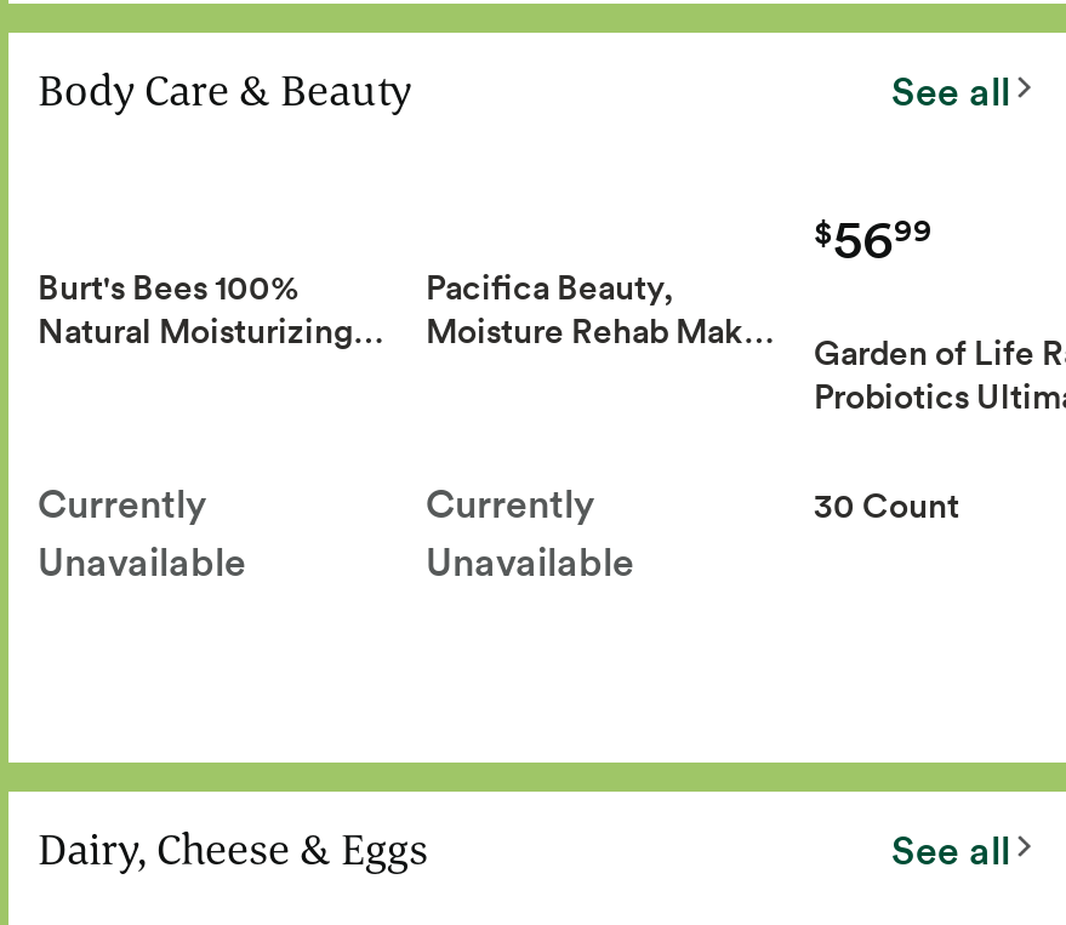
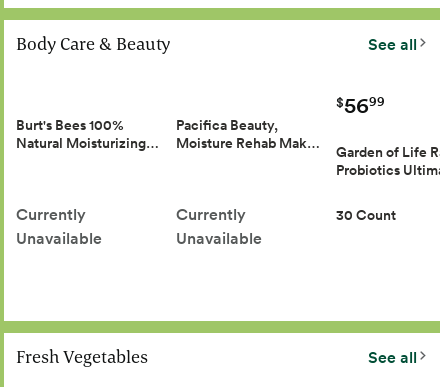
[38,821,428,877] Dairy, Cheese & Eggs -> [16,345,148,368] Fresh Vegetables

